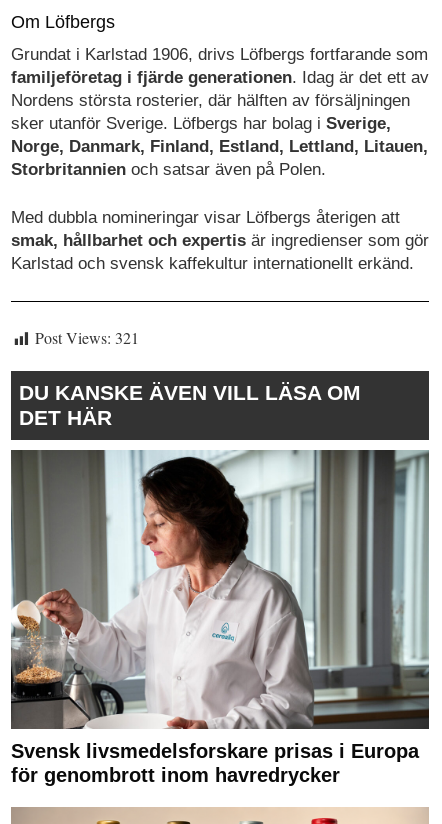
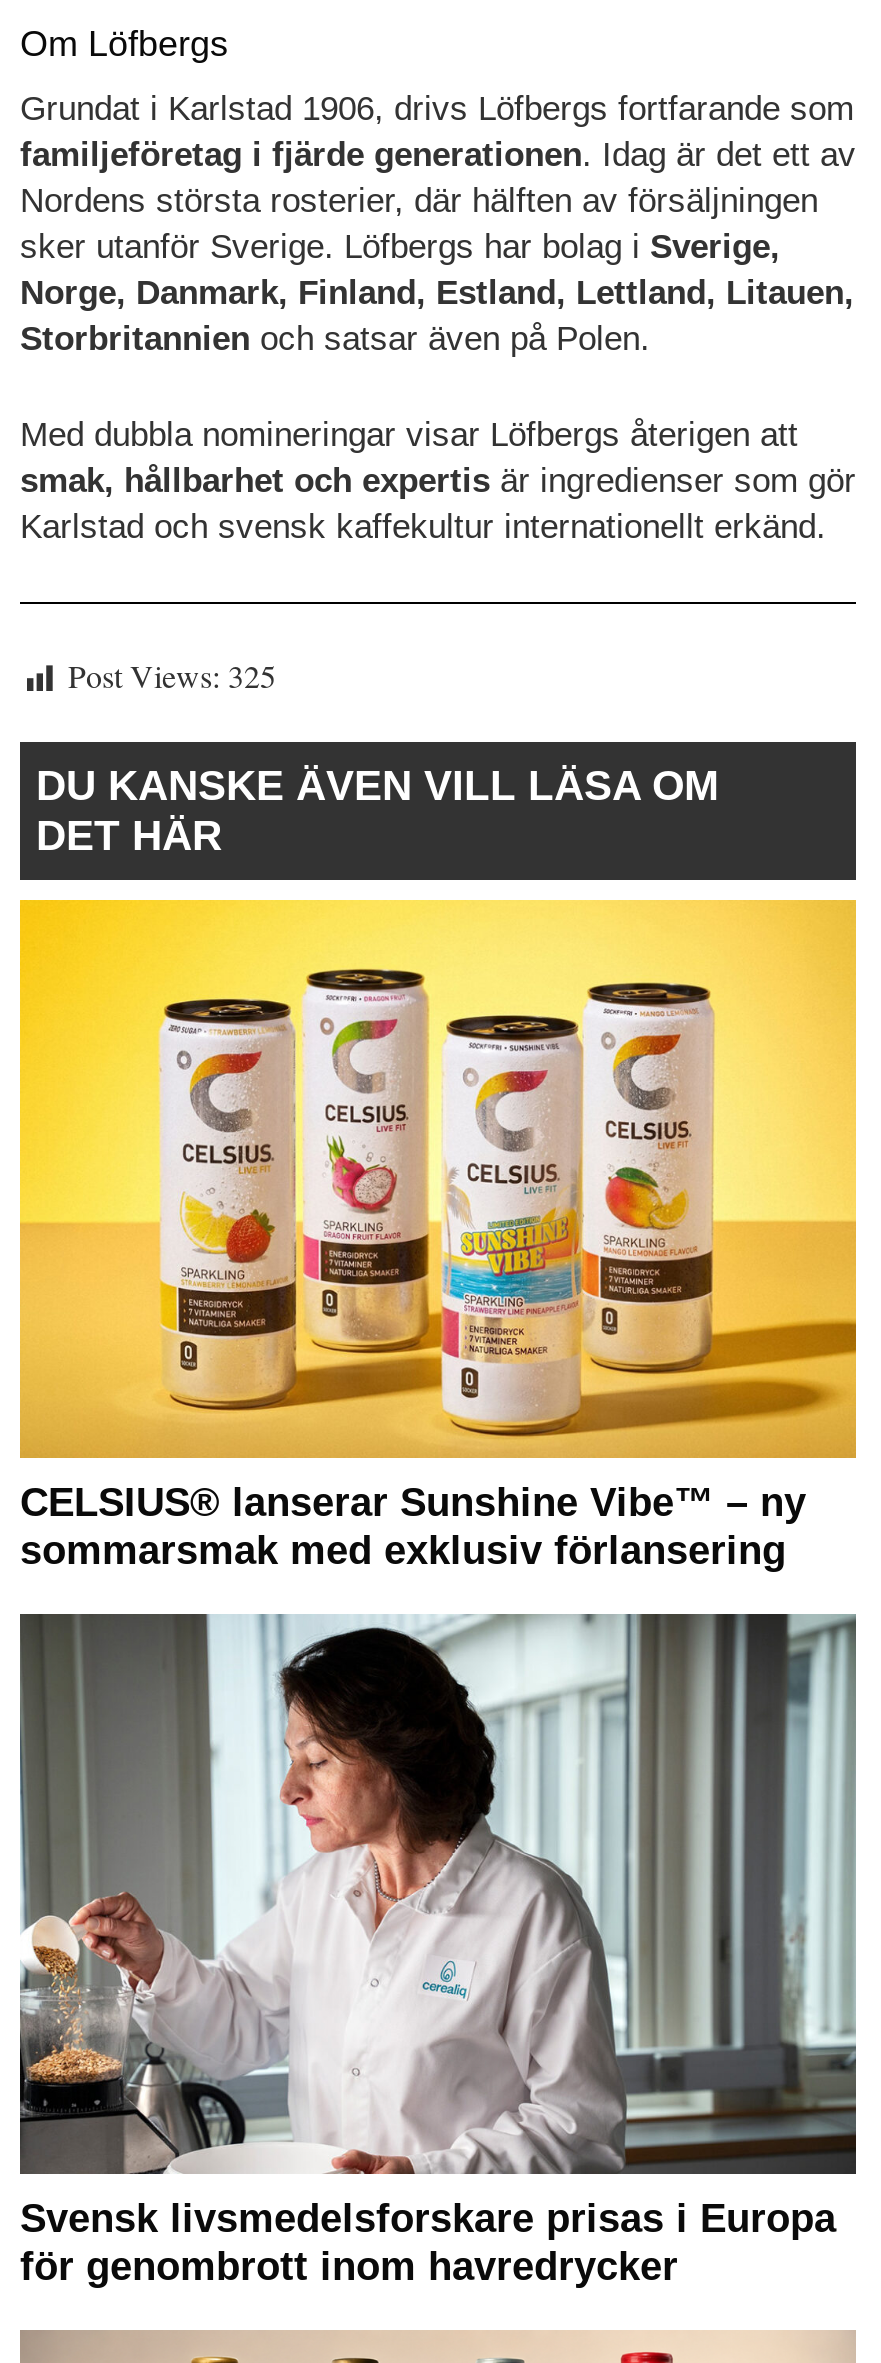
[35,327,139,348] Post Views: 321 -> [68,654,276,696] Post Views: 325
none -> [18,898,858,1572] [image] | CELSIUS® lanserar Sunshine Vibe™ – ny | sommarsmak med exklusiv förlansering

